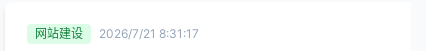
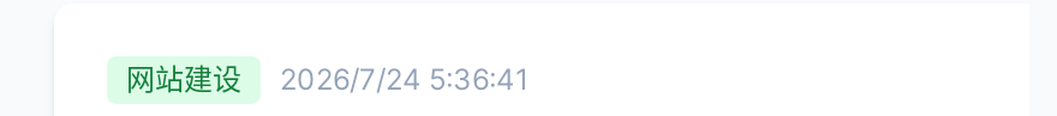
[35,26,199,41] 网站建设 2026/7/21 8:31:17 -> [126,61,530,97] 网站建设 2026/7/24 5:36:41

